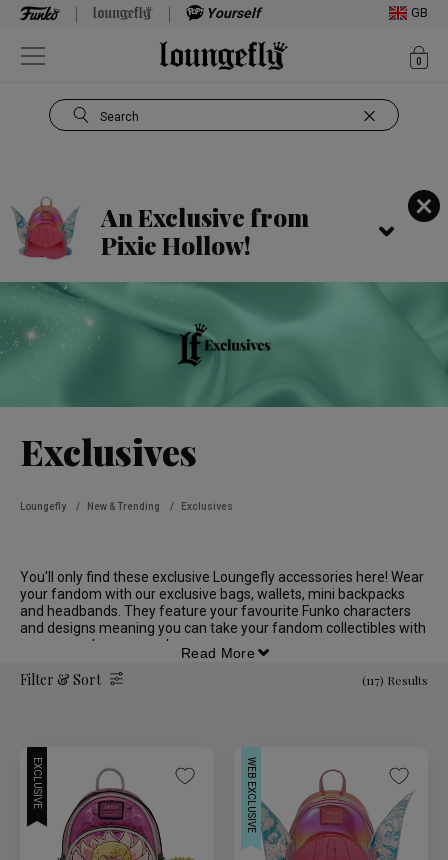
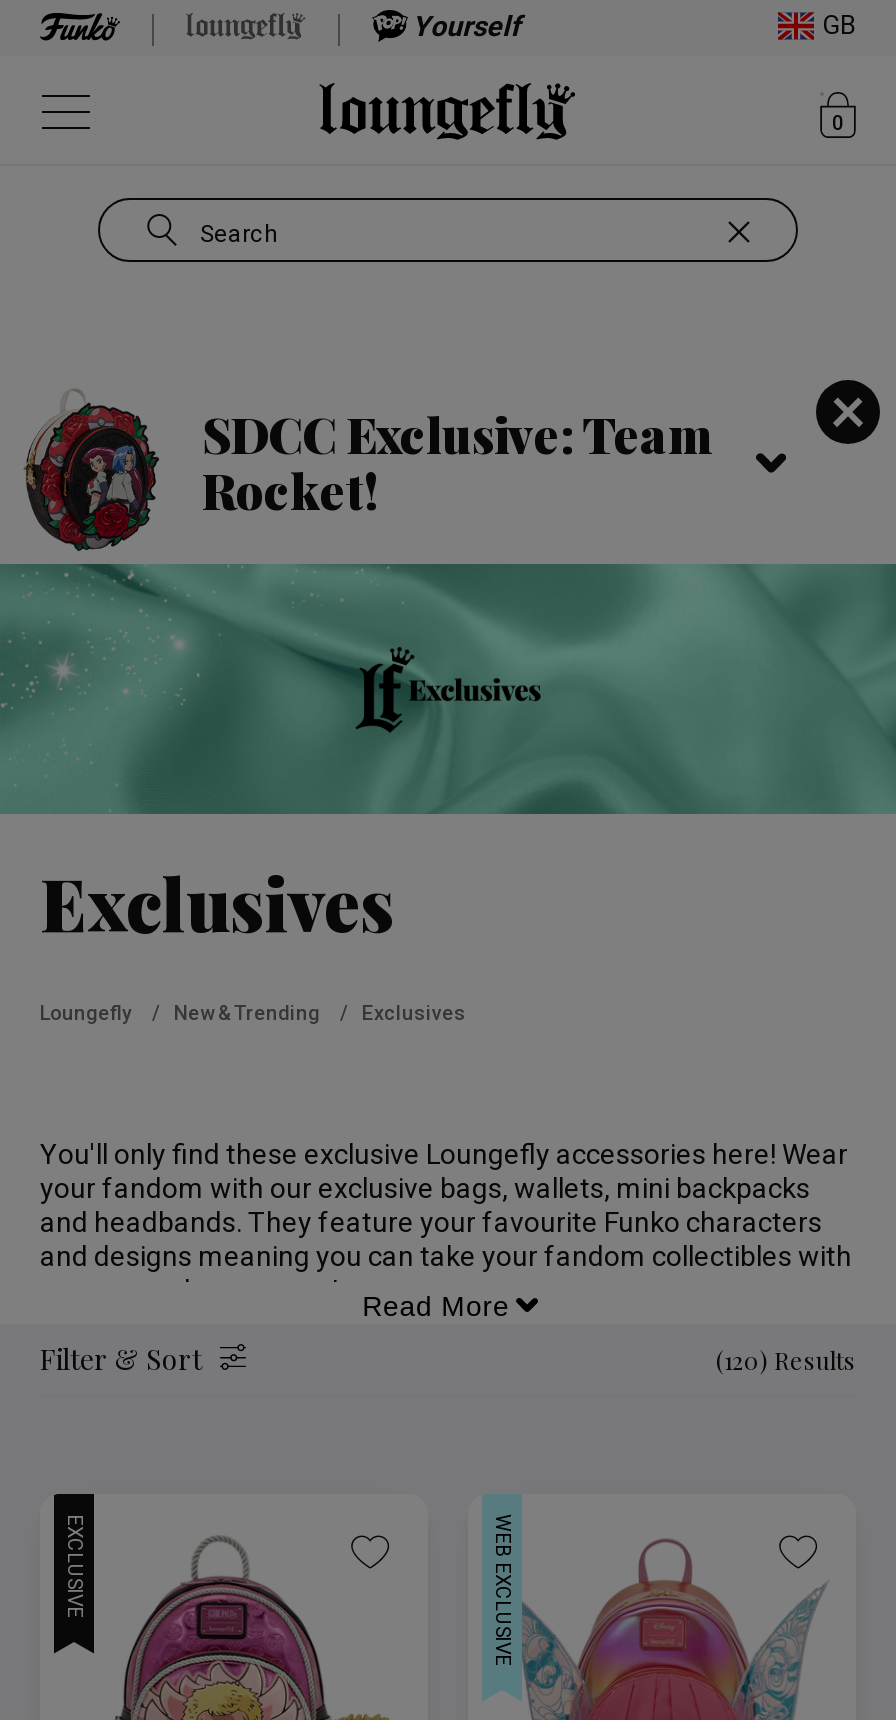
[11,196,309,275] [image] | An Exclusive from | Pixie Hollow! -> [22,388,712,552] [image] | SDCC Exclusive: Team | Rocket!
[362,672,428,688] (117) Results -> [716,1344,856,1376] (120) Results

